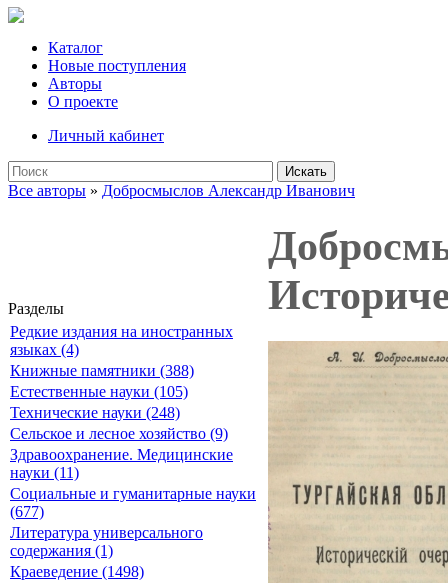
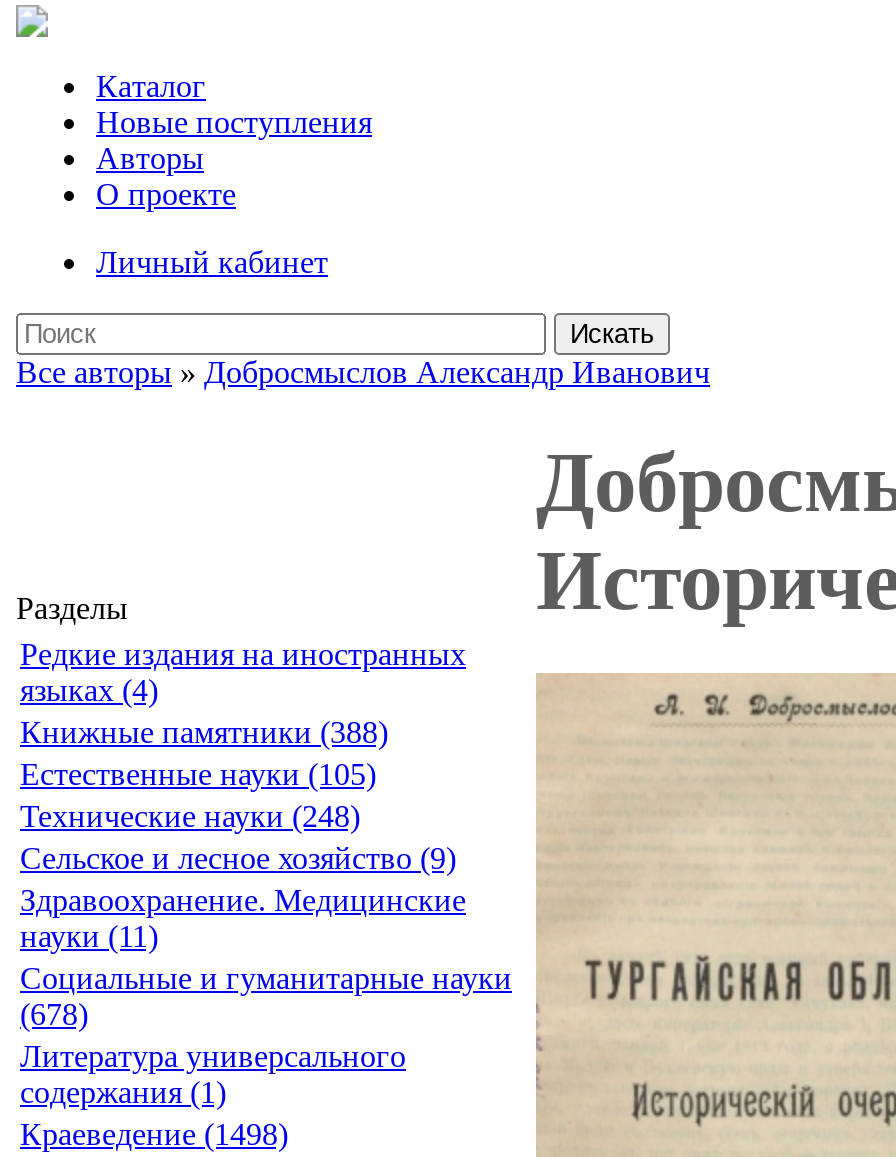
[10,503,44,520] (677) -> [20,997,88,1031] (678)

